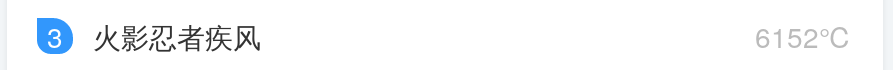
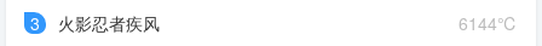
[755,16,853,56] 6152℃ -> [459,11,518,35] 6144℃

